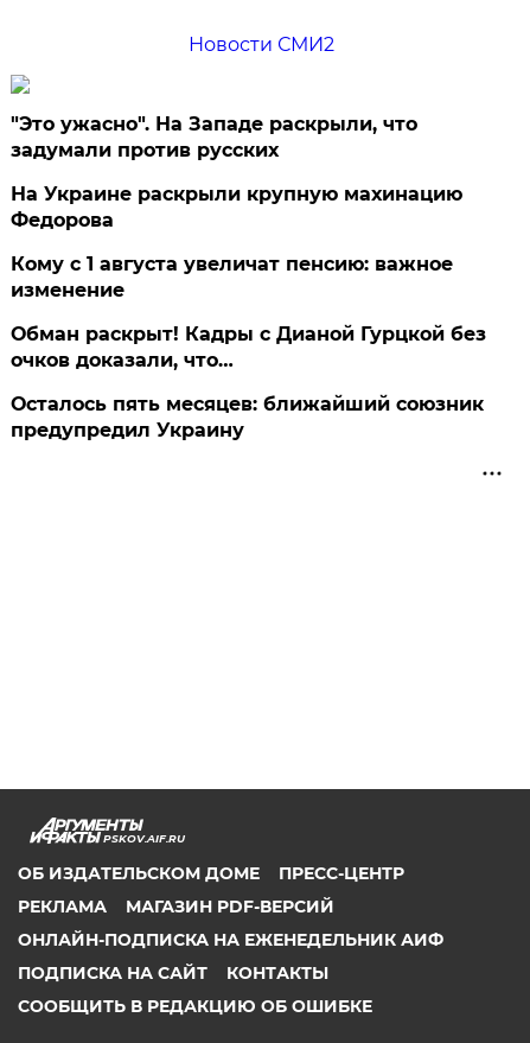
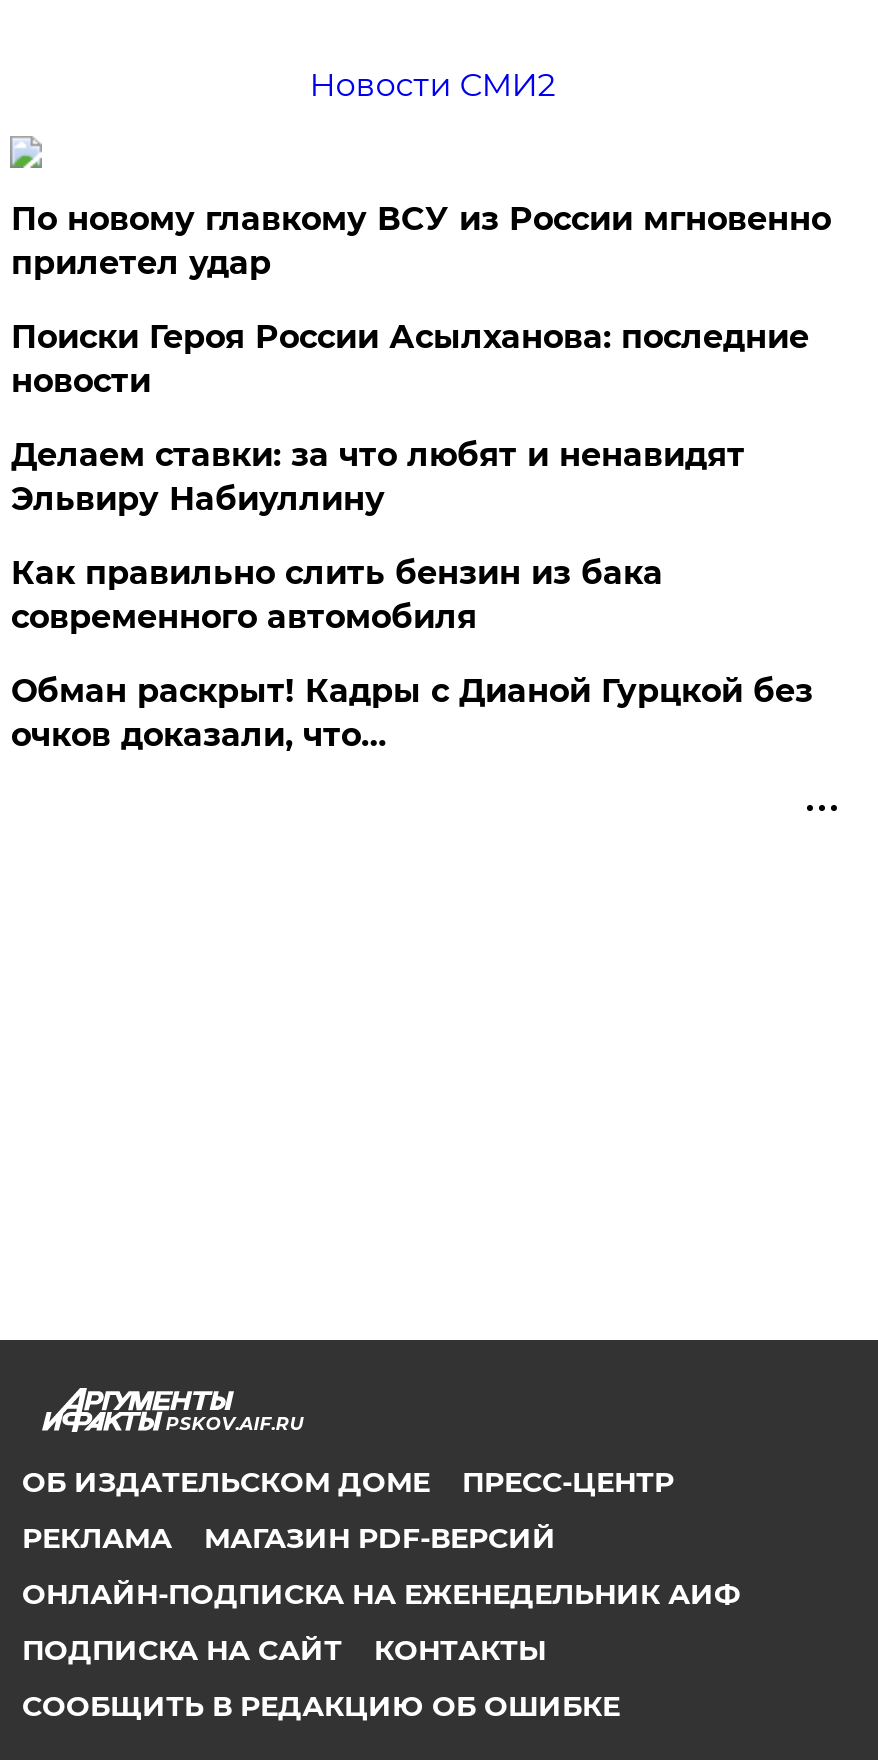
[11,113,463,301] "Это ужасно". На Западе раскрыли, что | задумали против русских | На Украине раскрыли крупную махинацию | Федорова | Кому с 1 августа увеличат пенсию: важное | изменение -> [11,200,831,636] По новому главкому ВСУ из России мгновенно | прилетел удар | Поиски Героя России Асылханова: последние | новости | Делаем ставки: за что любят и ненавидят | Эльвиру Набиуллину | Как правильно слить бензин из бака | современного автомобиля
moved [11,323,487,371] -> [11,672,813,754]: Обман раскрыт! Кадры с Дианой Гурцкой без | очков доказали, что…
[11,393,484,441] Осталось пять месяцев: ближайший союзник | предупредил Украину -> none

